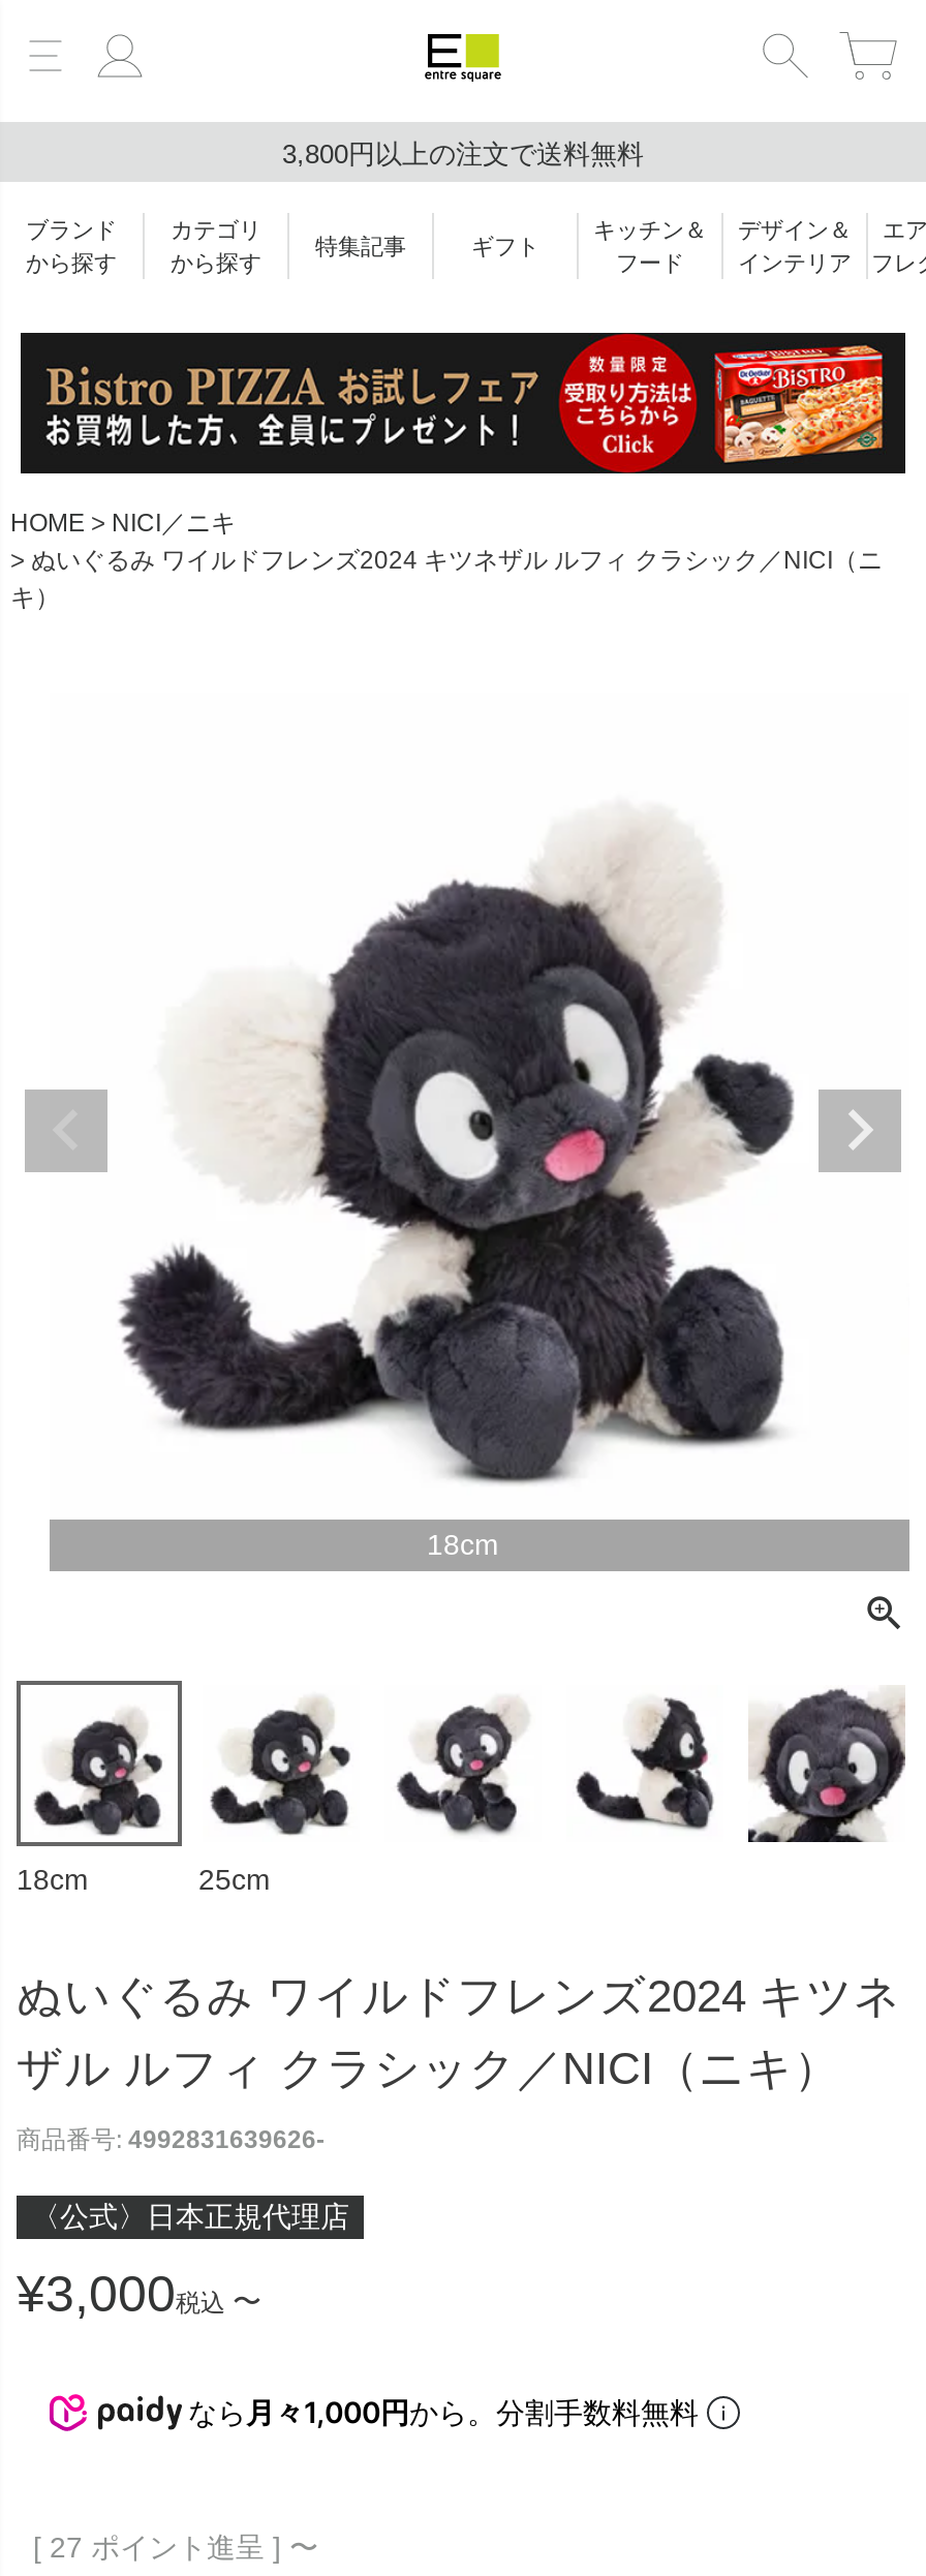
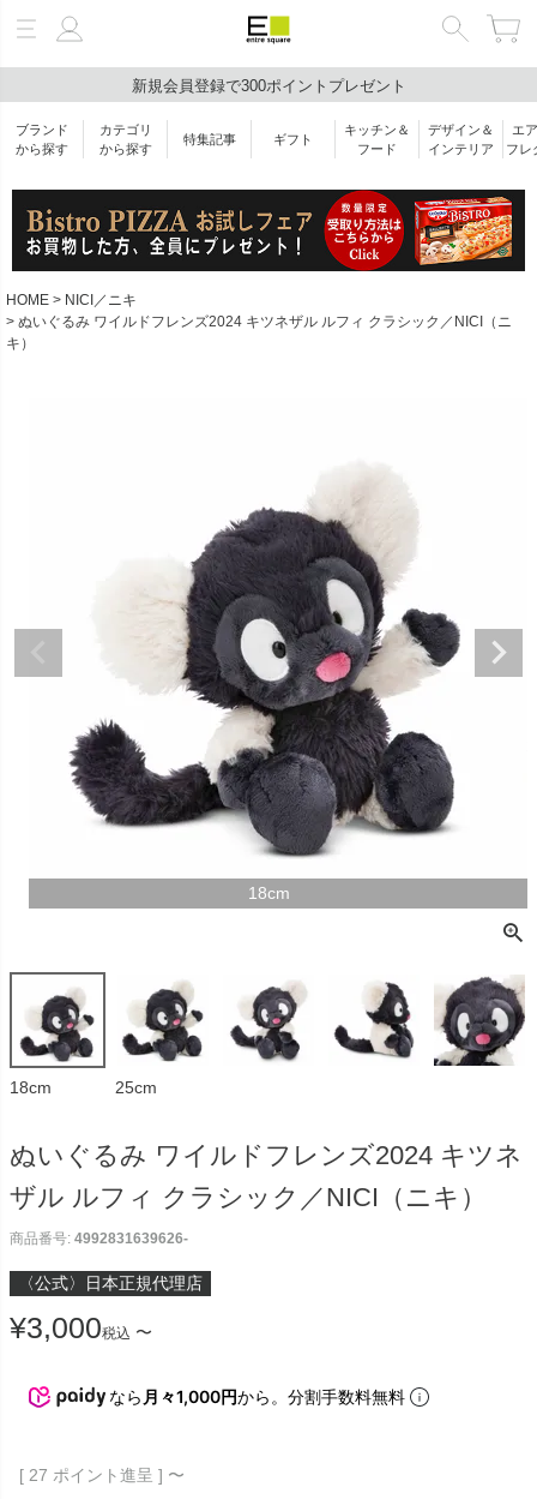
[282,139,644,170] 3,800円以上の注文で送料無料 -> [131,77,406,95] 新規会員登録で300ポイントプレゼント

